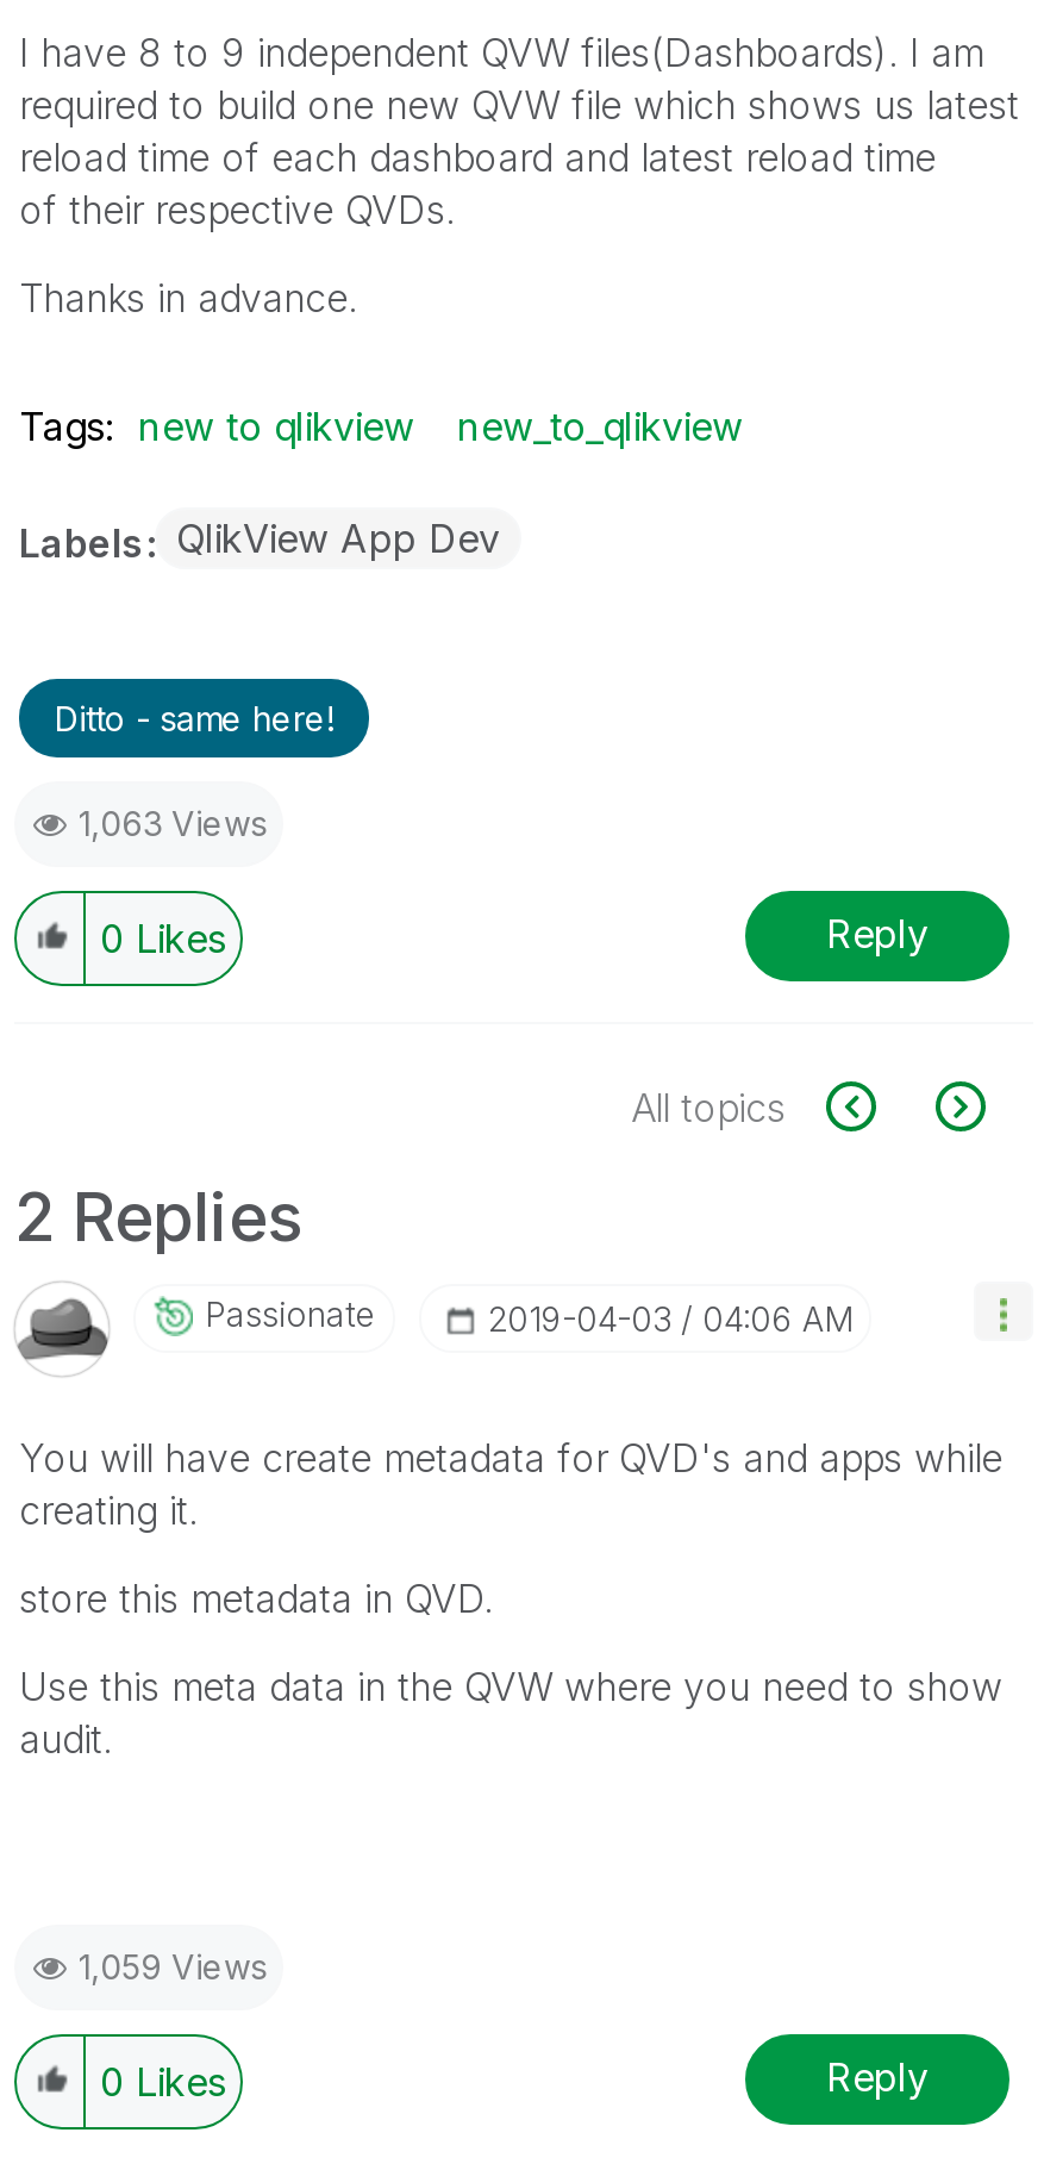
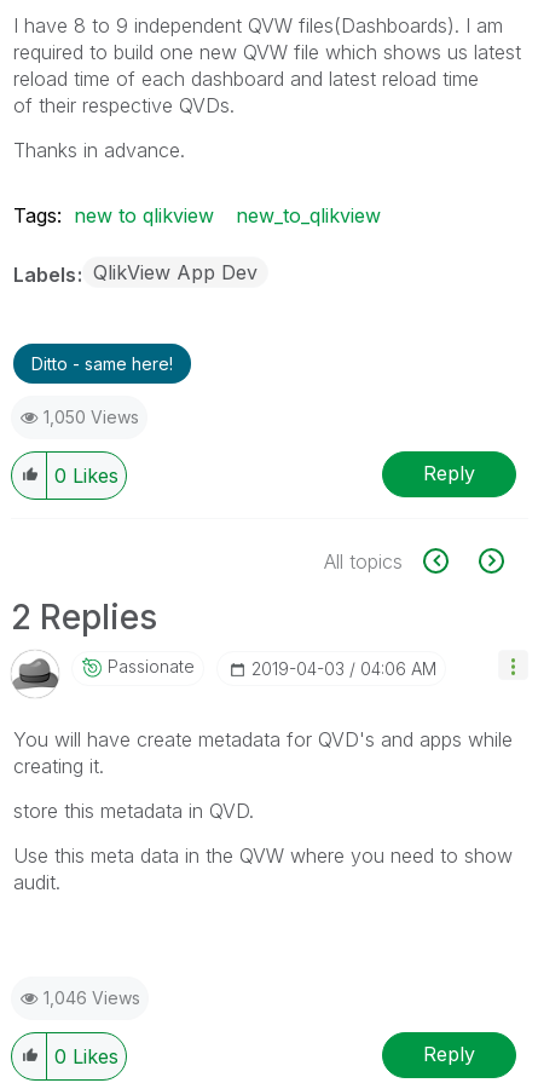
[79,802,267,842] 1,063 Views -> [44,406,139,427] 1,050 Views
[79,1945,267,1985] 1,059 Views -> [44,987,140,1007] 1,046 Views

